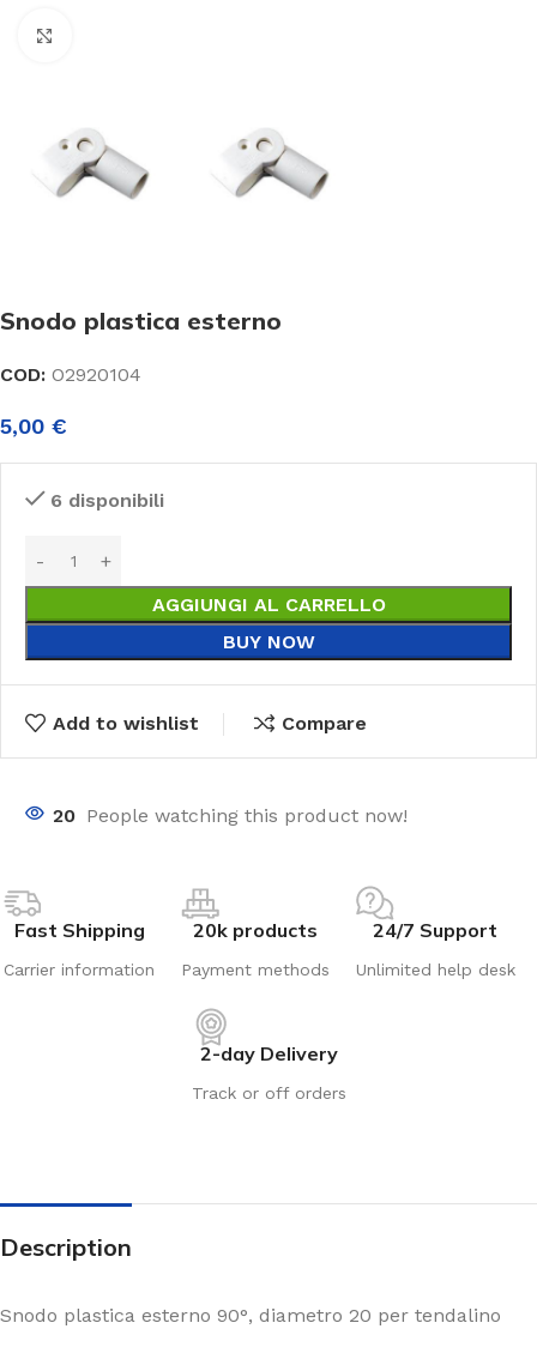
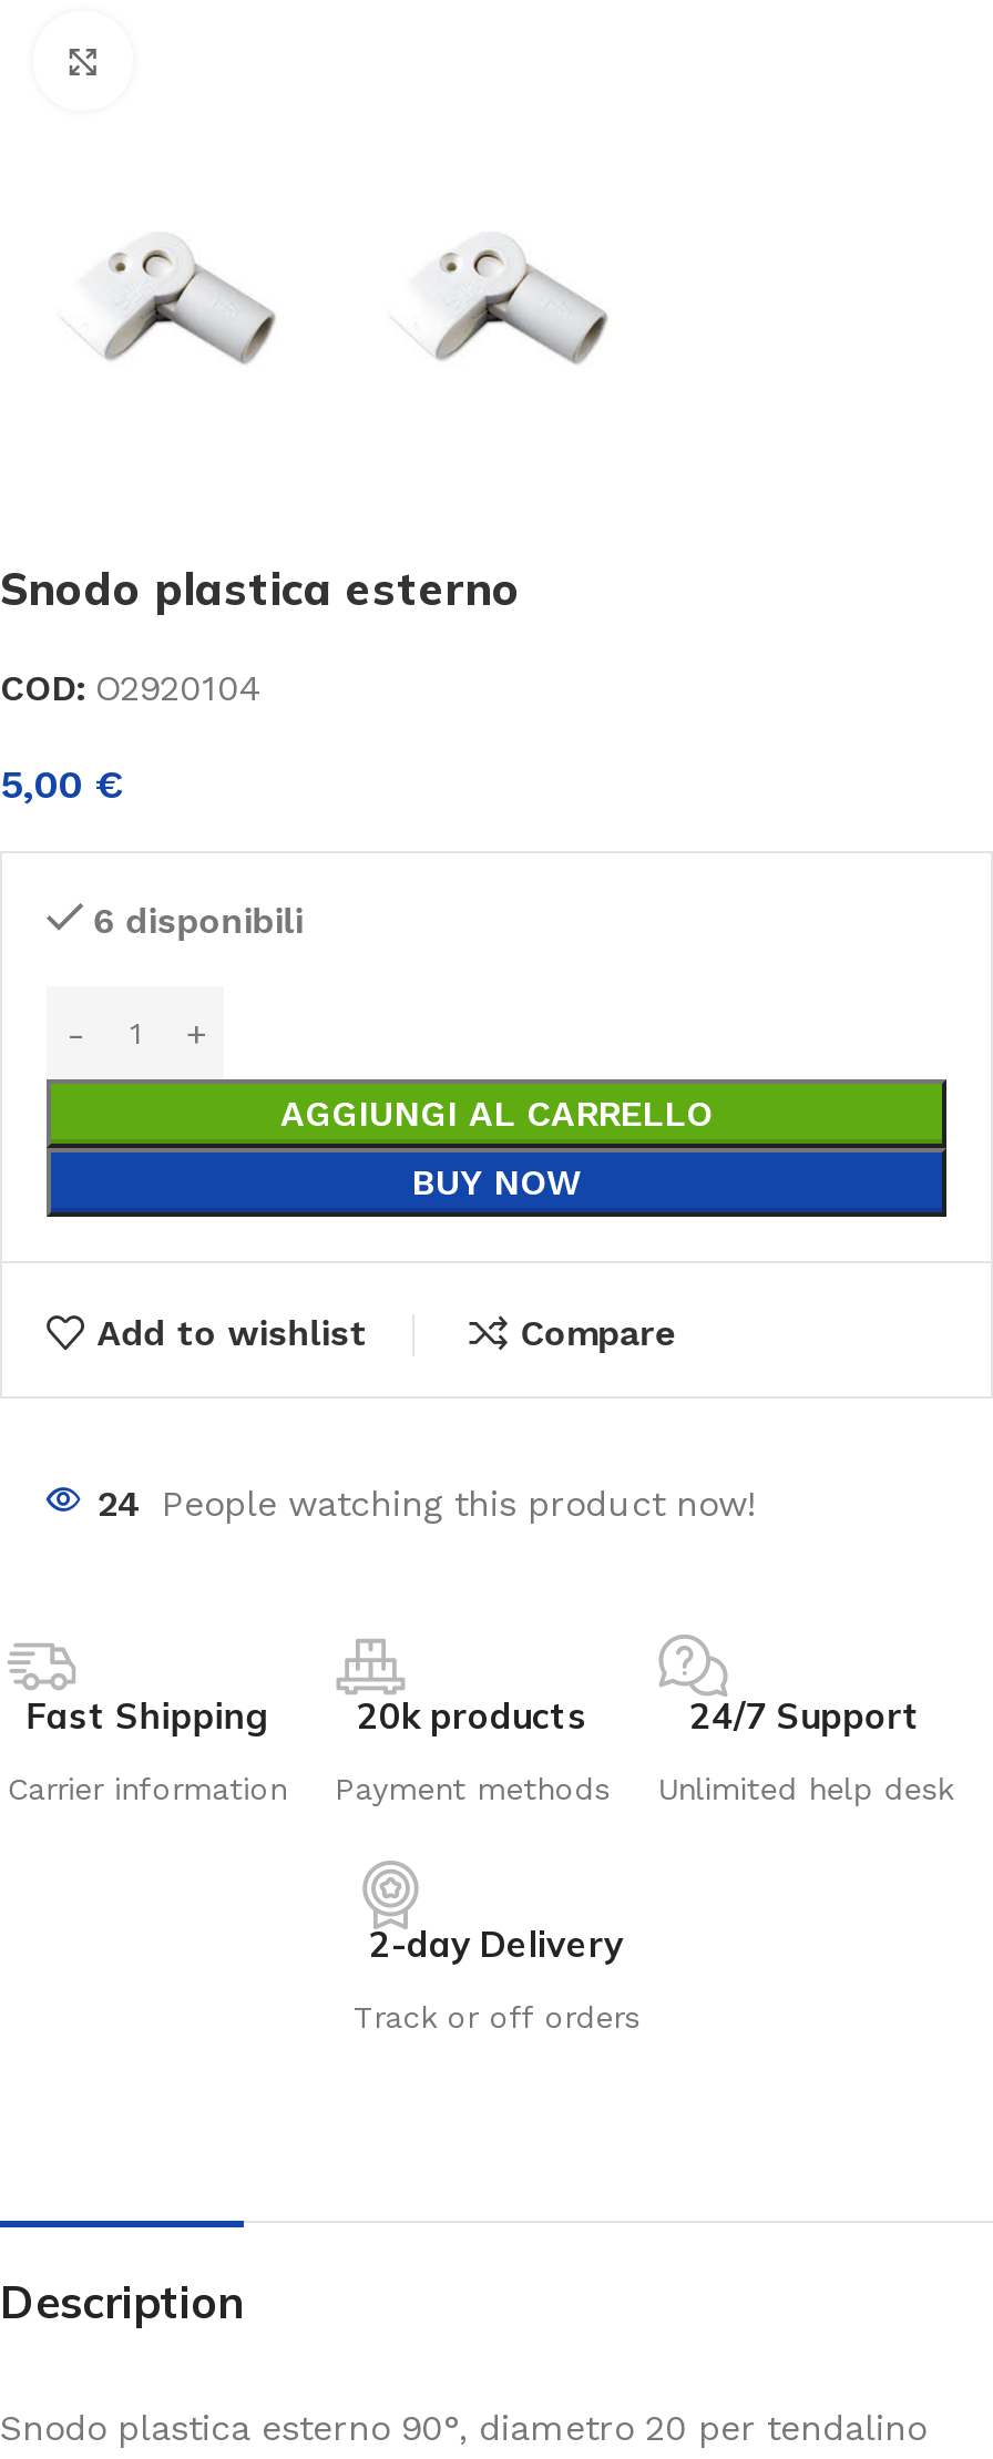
[53,804,408,827] 20 People watching this product now! -> [98,1482,756,1524] 24 People watching this product now!

